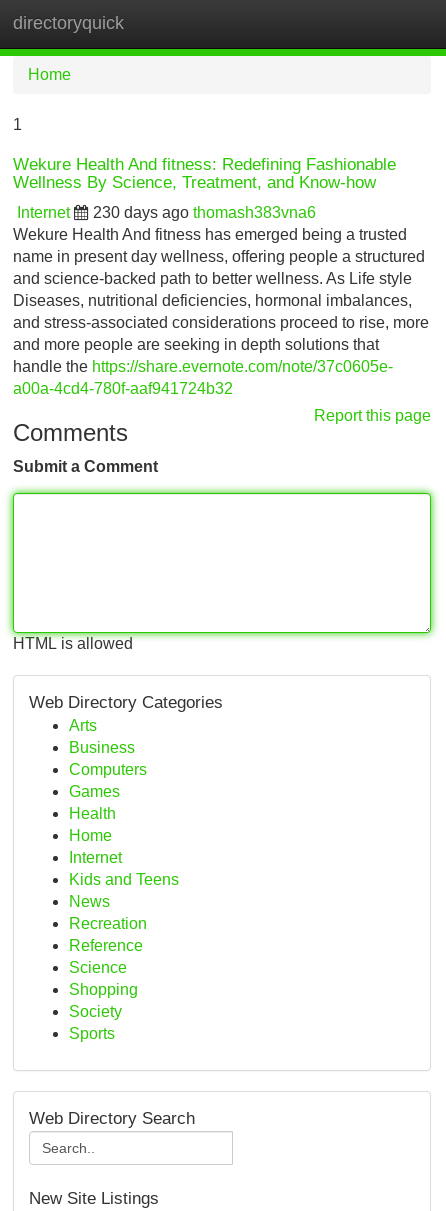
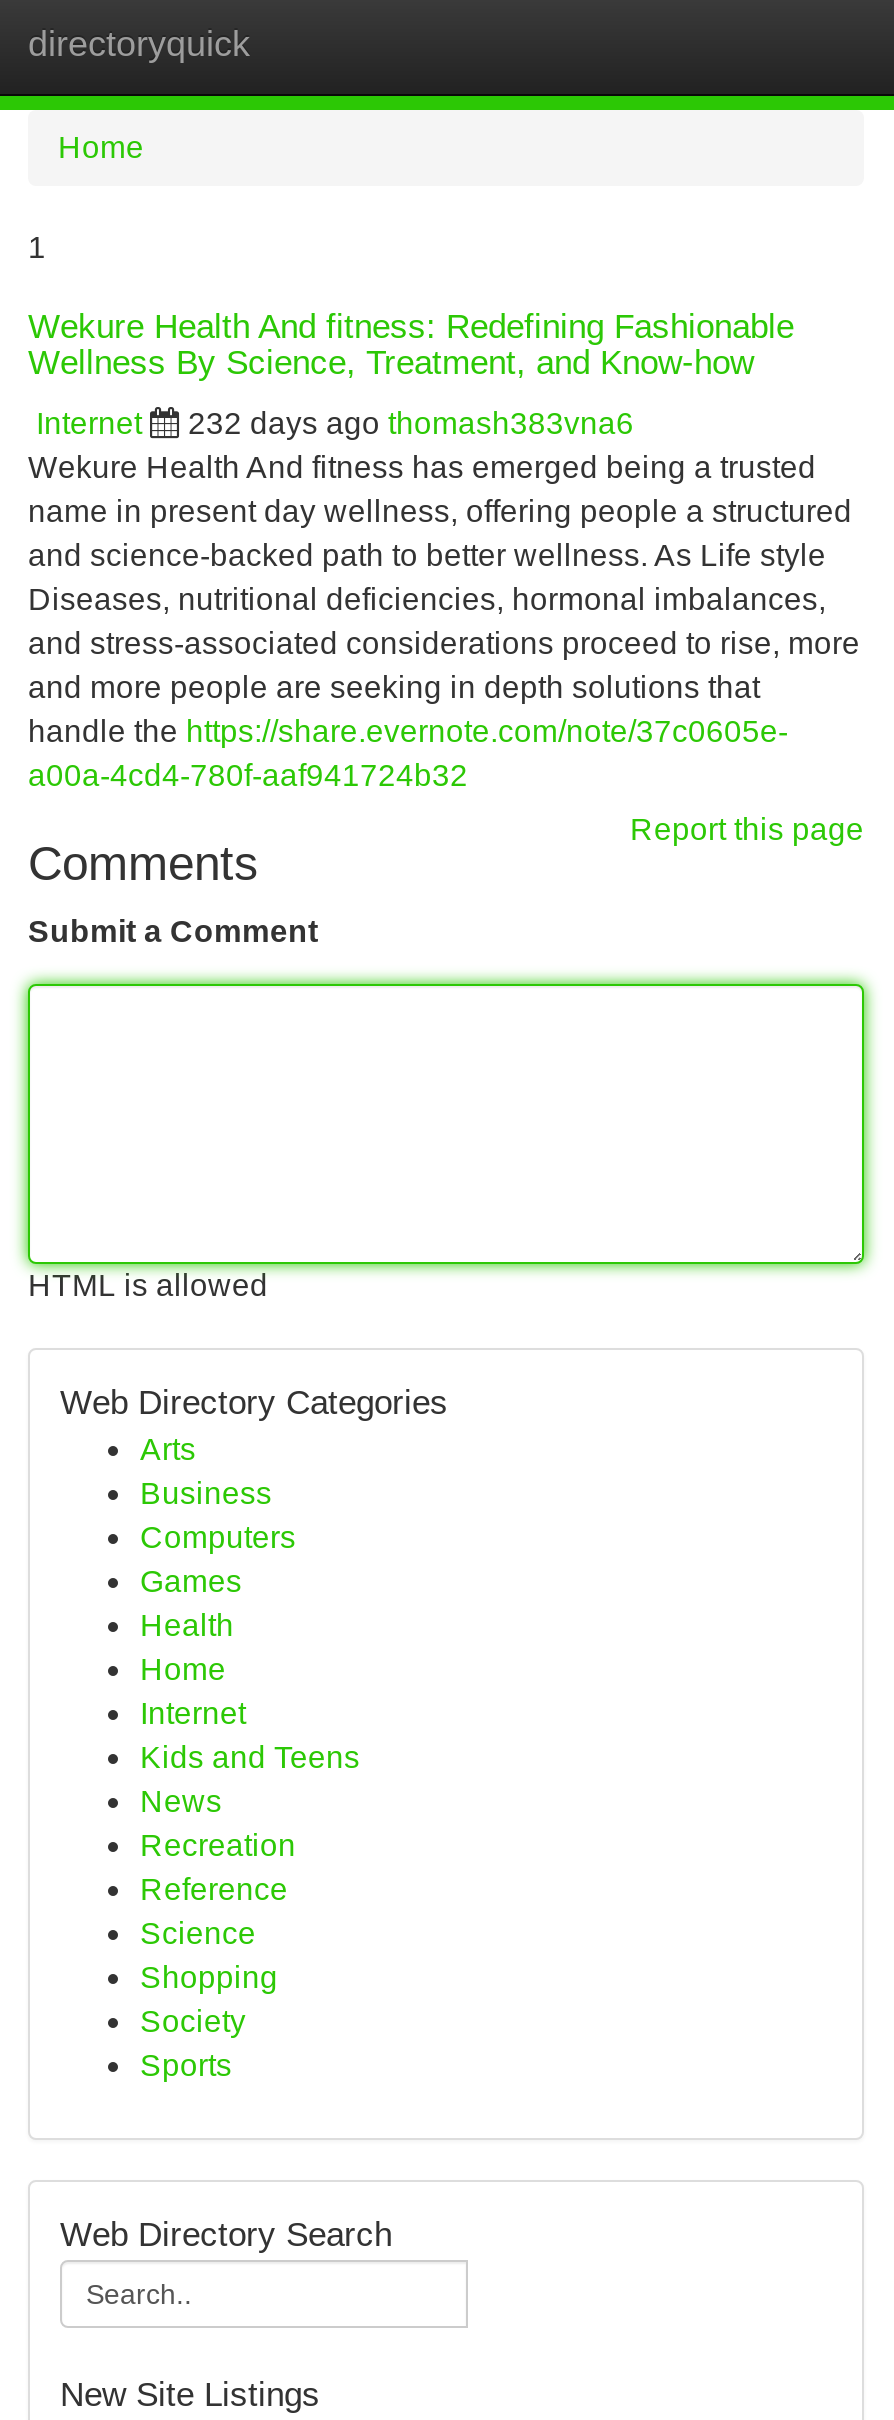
[93,204,316,221] 230 days ago thomash383vna6 -> [188,406,634,440] 232 days ago thomash383vna6

